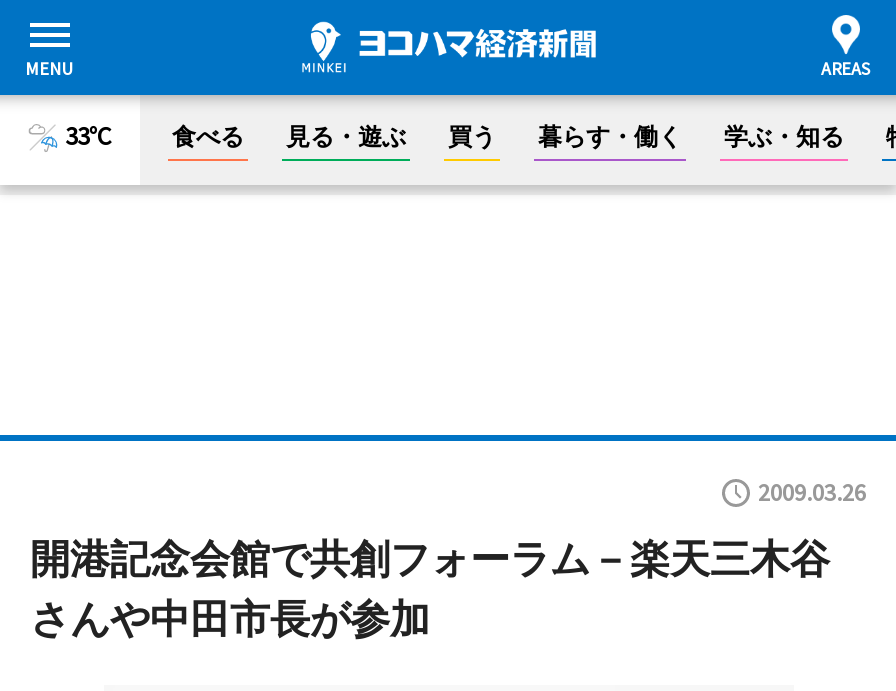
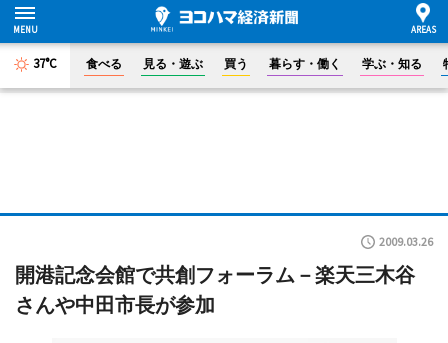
[65,120,113,154] 33°C -> [32,55,56,72] 37°C

